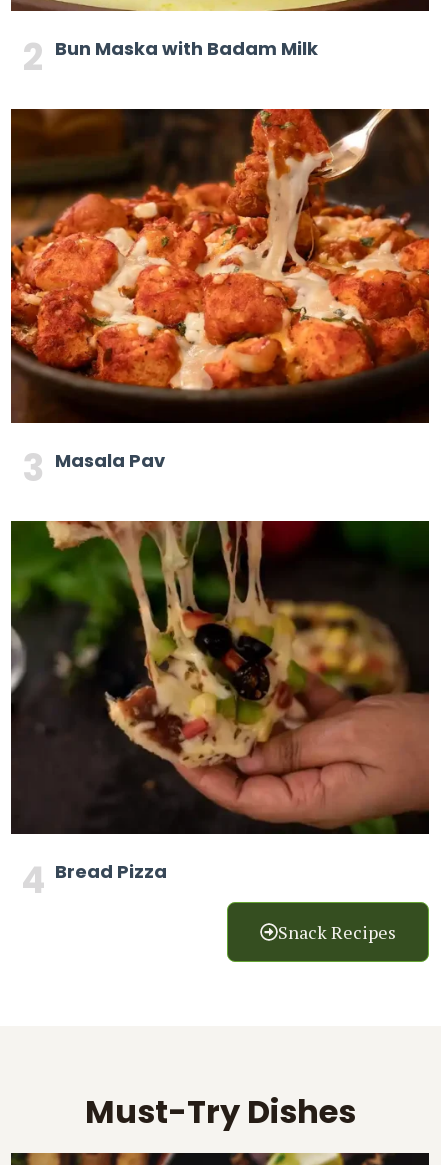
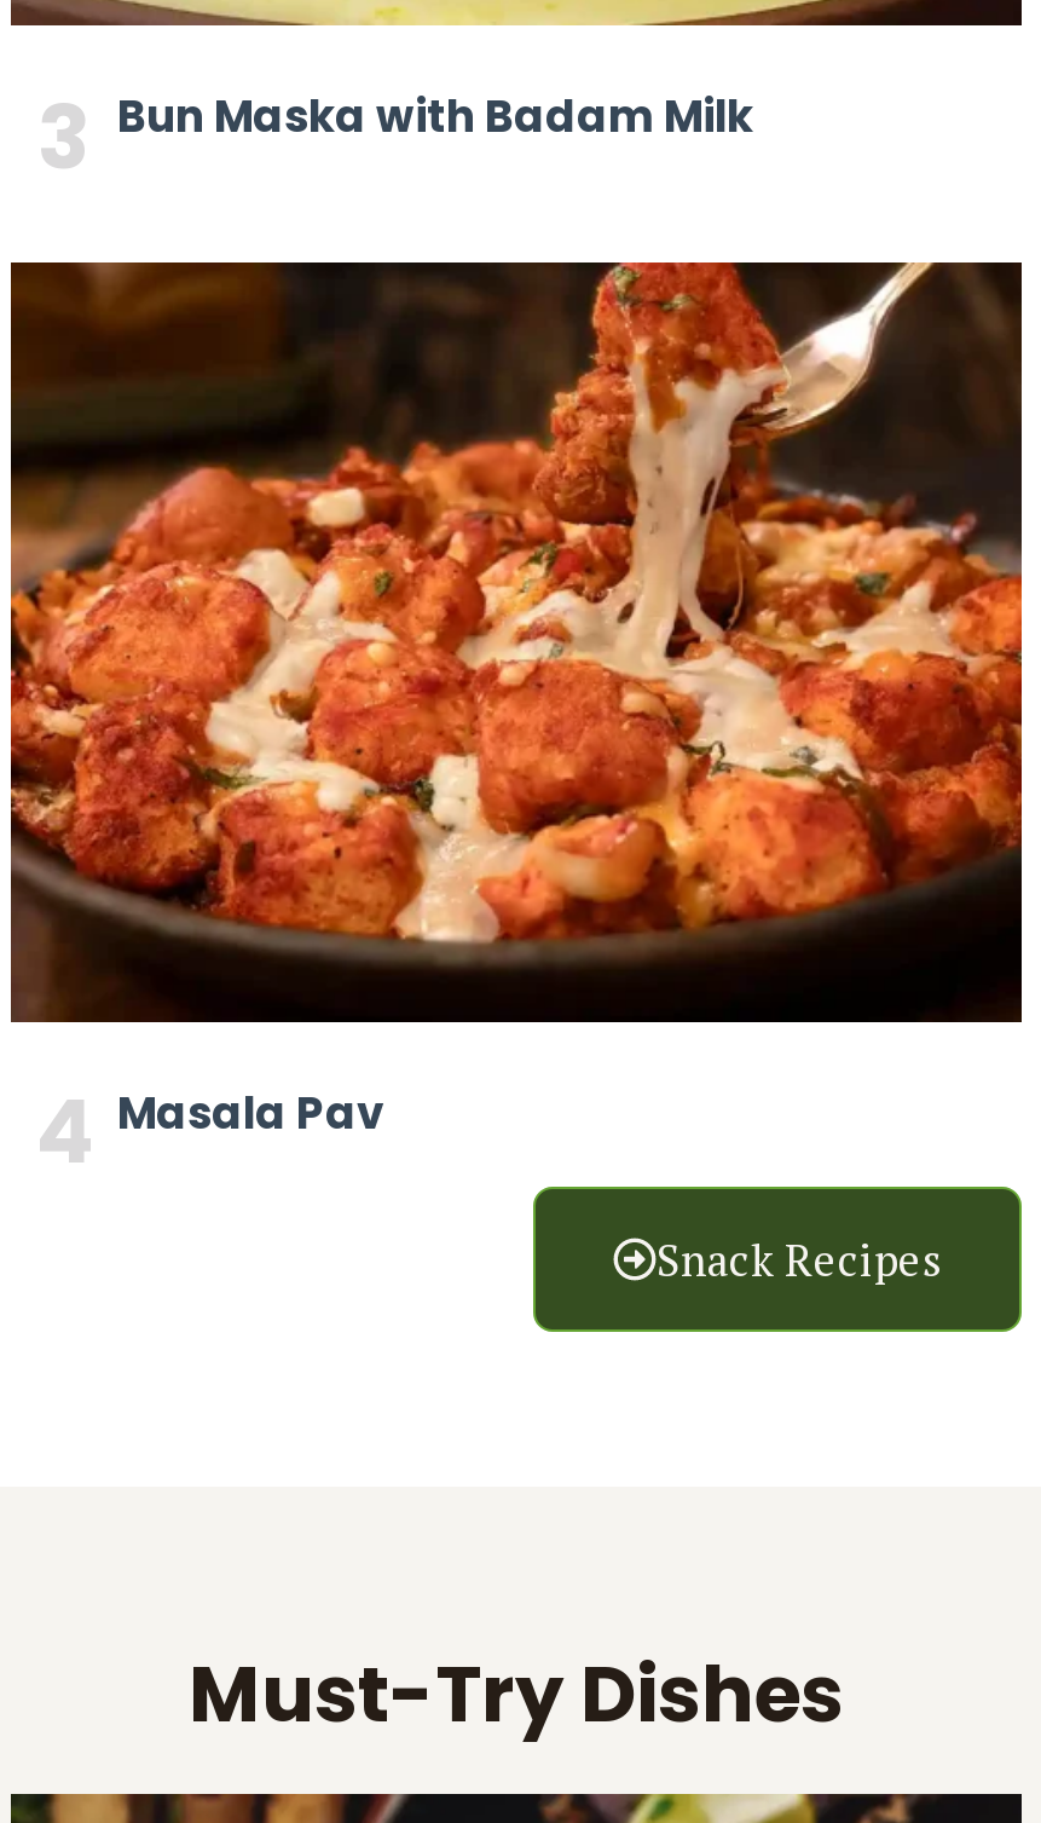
[10,520,430,884] [image] | Bread Pizza -> none

